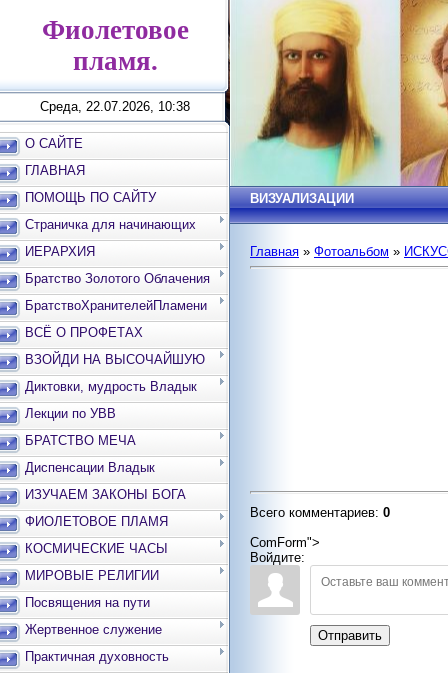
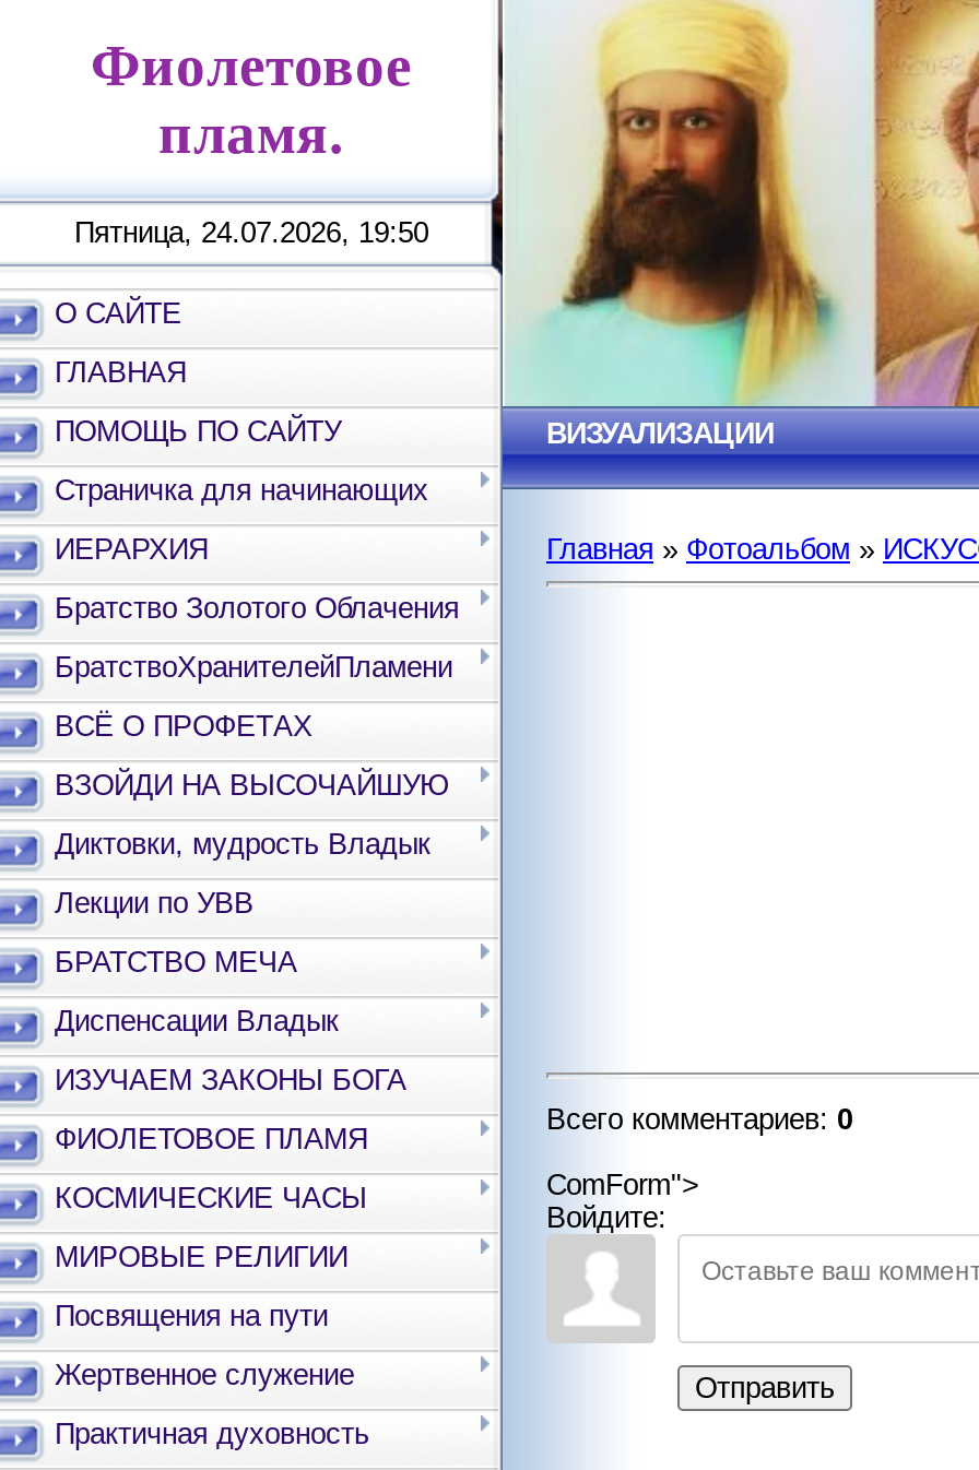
[40,99,190,114] Среда, 22.07.2026, 10:38 -> [74,216,428,249] Пятница, 24.07.2026, 19:50

